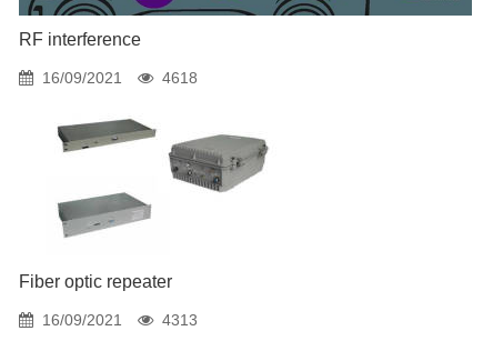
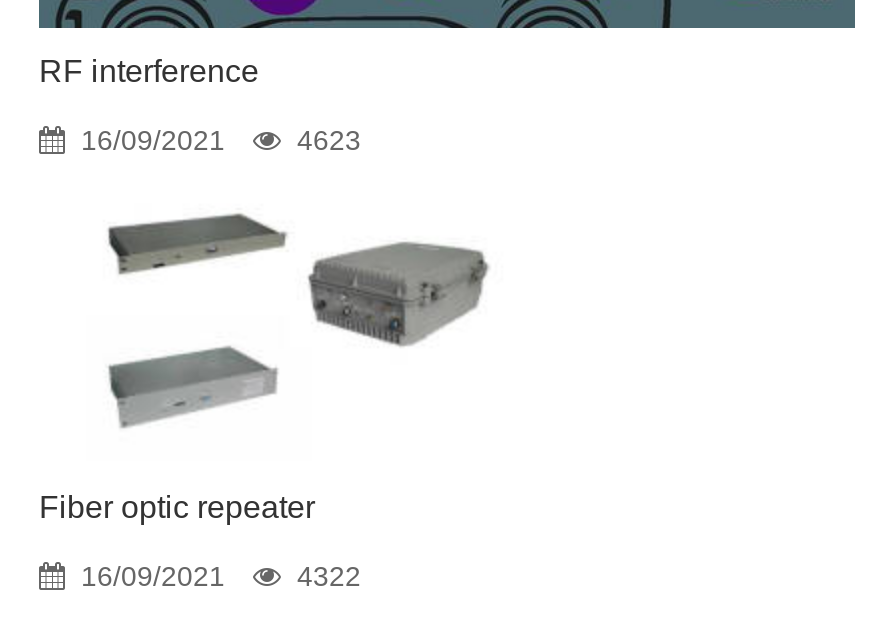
[162,69,198,87] 4618 -> [297,124,361,156] 4623
[162,311,198,329] 4313 -> [297,560,361,592] 4322

